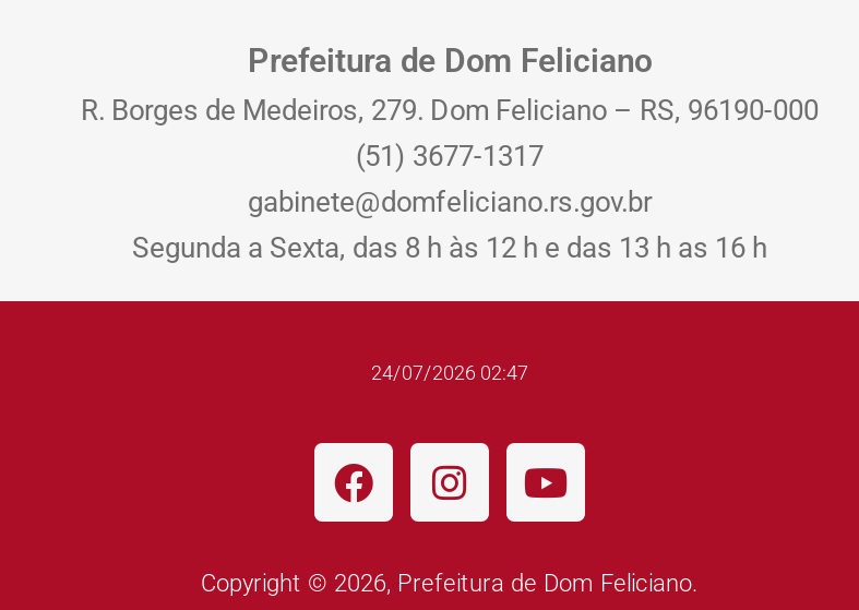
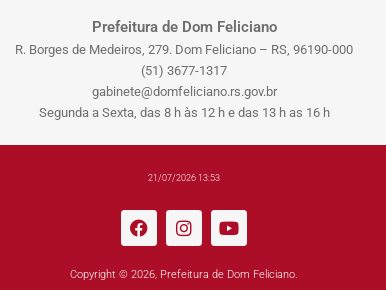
[371,362,528,384] 24/07/2026 02:47 -> [148,173,220,183] 21/07/2026 13:53

